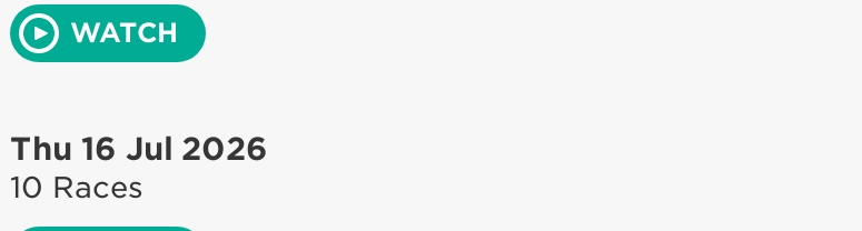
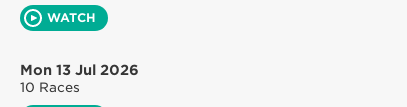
[10,131,268,166] Thu 16 Jul 2026 -> [20,62,139,78] Mon 13 Jul 2026

